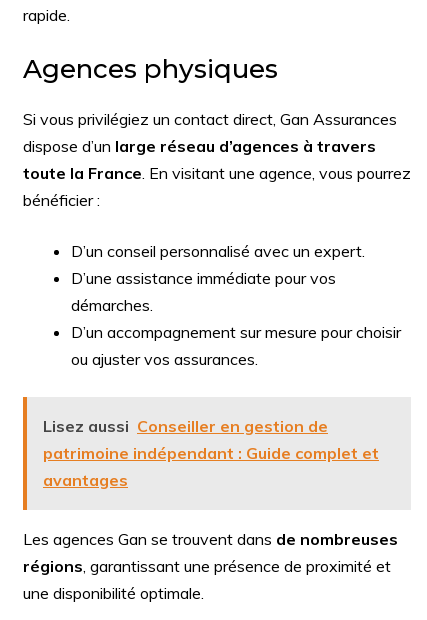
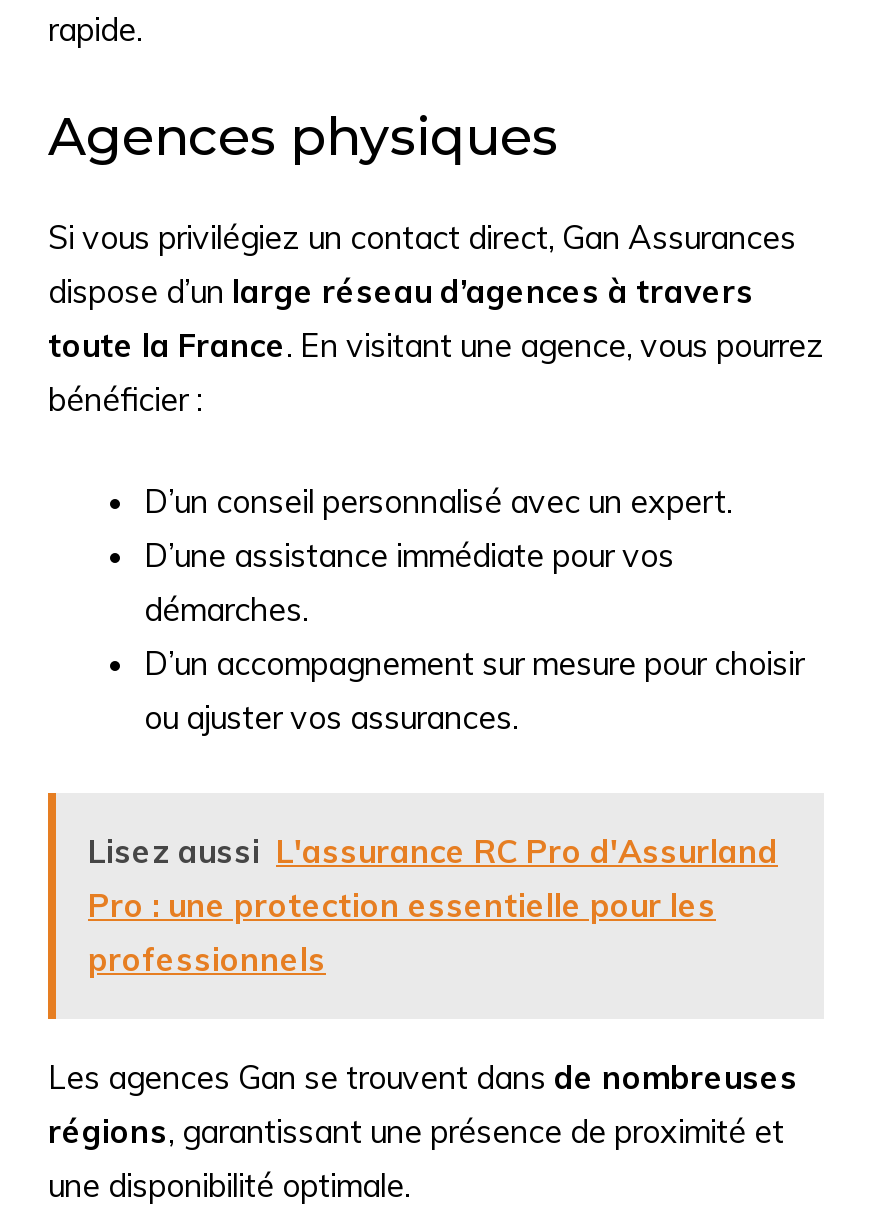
[43,416,379,490] Lisez aussi Conseiller en gestion de | patrimoine indépendant : Guide complet et | avantages -> [88,831,778,979] Lisez aussi L'assurance RC Pro d'Assurland | Pro : une protection essentielle pour les | professionnels

